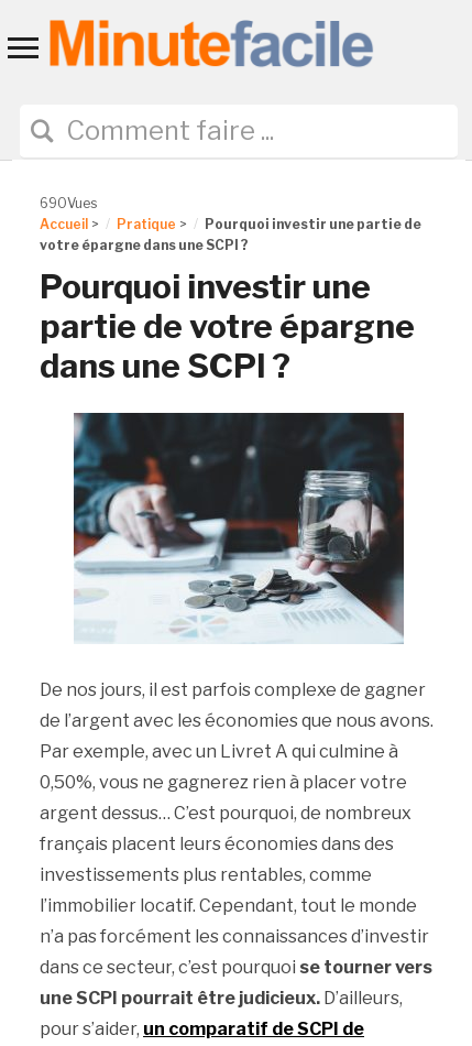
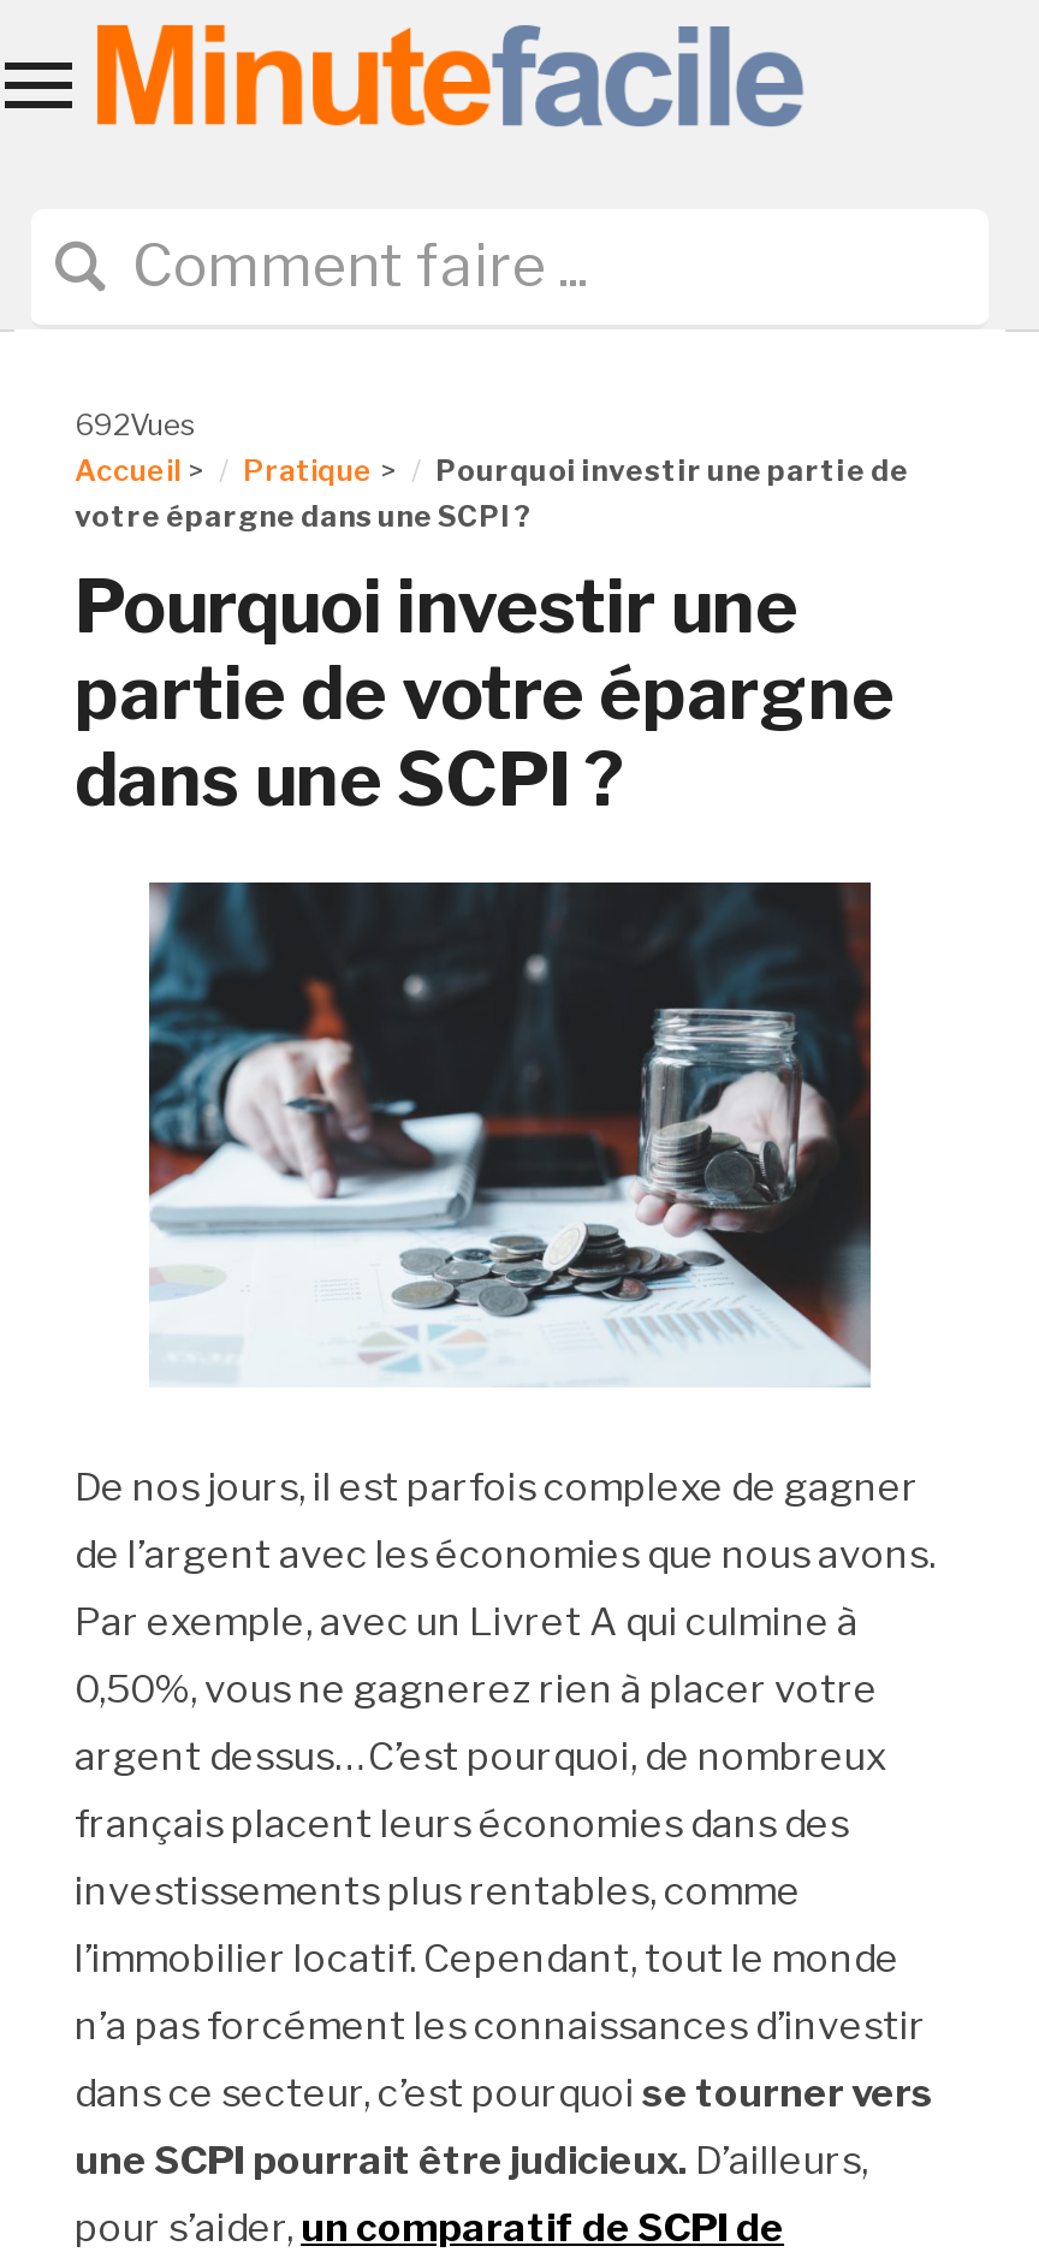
[40,195,97,211] 690Vues -> [75,406,195,442] 692Vues

